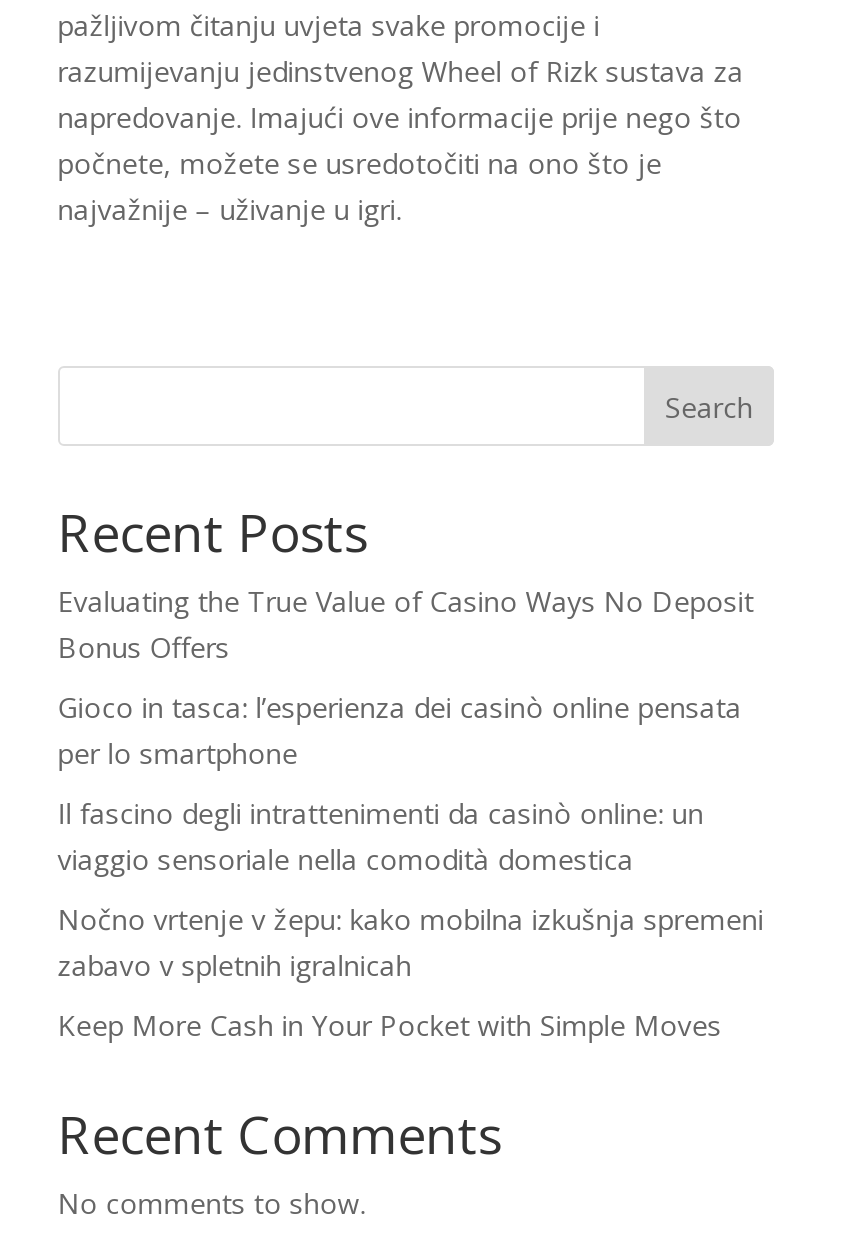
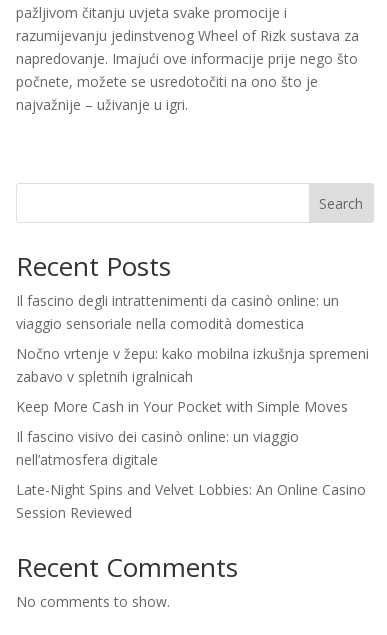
[58,582,754,772] Evaluating the True Value of Casino Ways No Deposit | Bonus Offers | Gioco in tasca: l’esperienza dei casinò online pensata | per lo smartphone -> none
moved [58,794,764,1044] -> [16,291,369,416]: Il fascino degli intrattenimenti da casinò online: un | viaggio sensoriale nella comodità domestica | Nočno vrtenje v žepu: kako mobilna izkušnja spremeni | zabavo v spletnih igralnicah | Keep More Cash in Your Pocket with Simple Moves
none -> [16,427,366,522] Il fascino visivo dei casinò online: un viaggio | nell’atmosfera digitale | Late-Night Spins and Velvet Lobbies: An Online Casino | Session Reviewed

